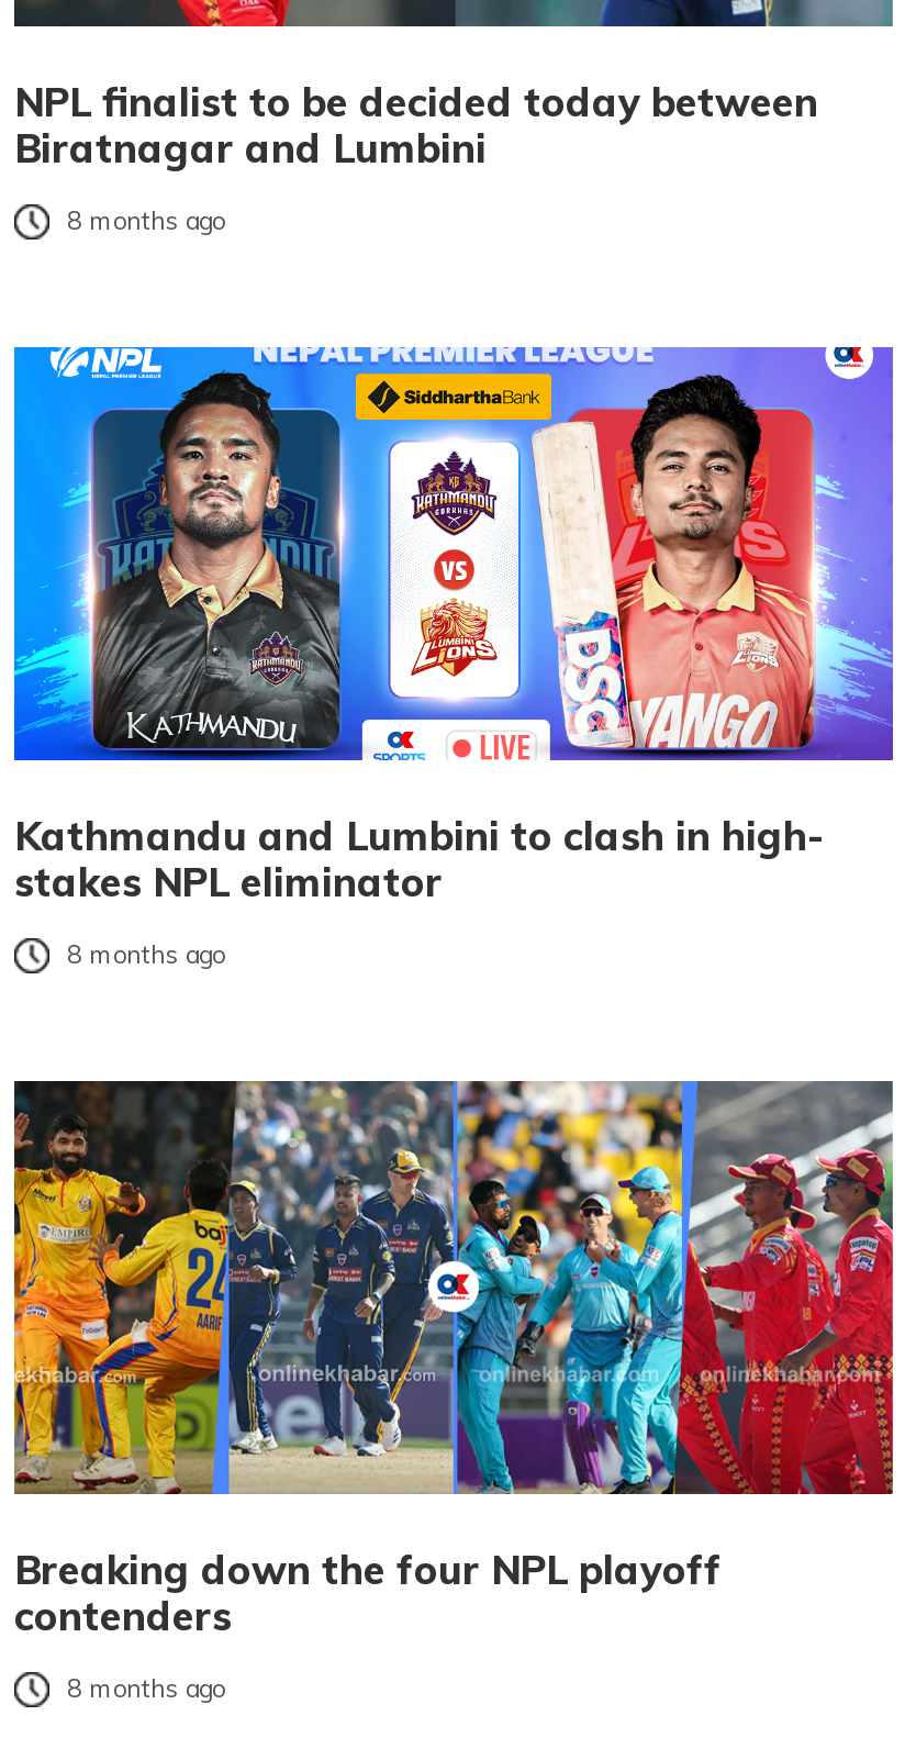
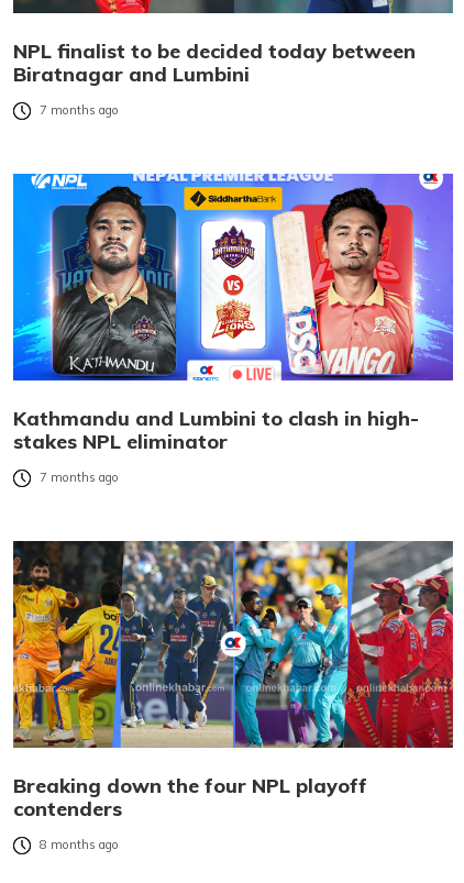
[67,205,225,236] 8 months ago -> [40,102,119,118] 7 months ago
[67,939,225,969] 8 months ago -> [40,470,119,485] 7 months ago

